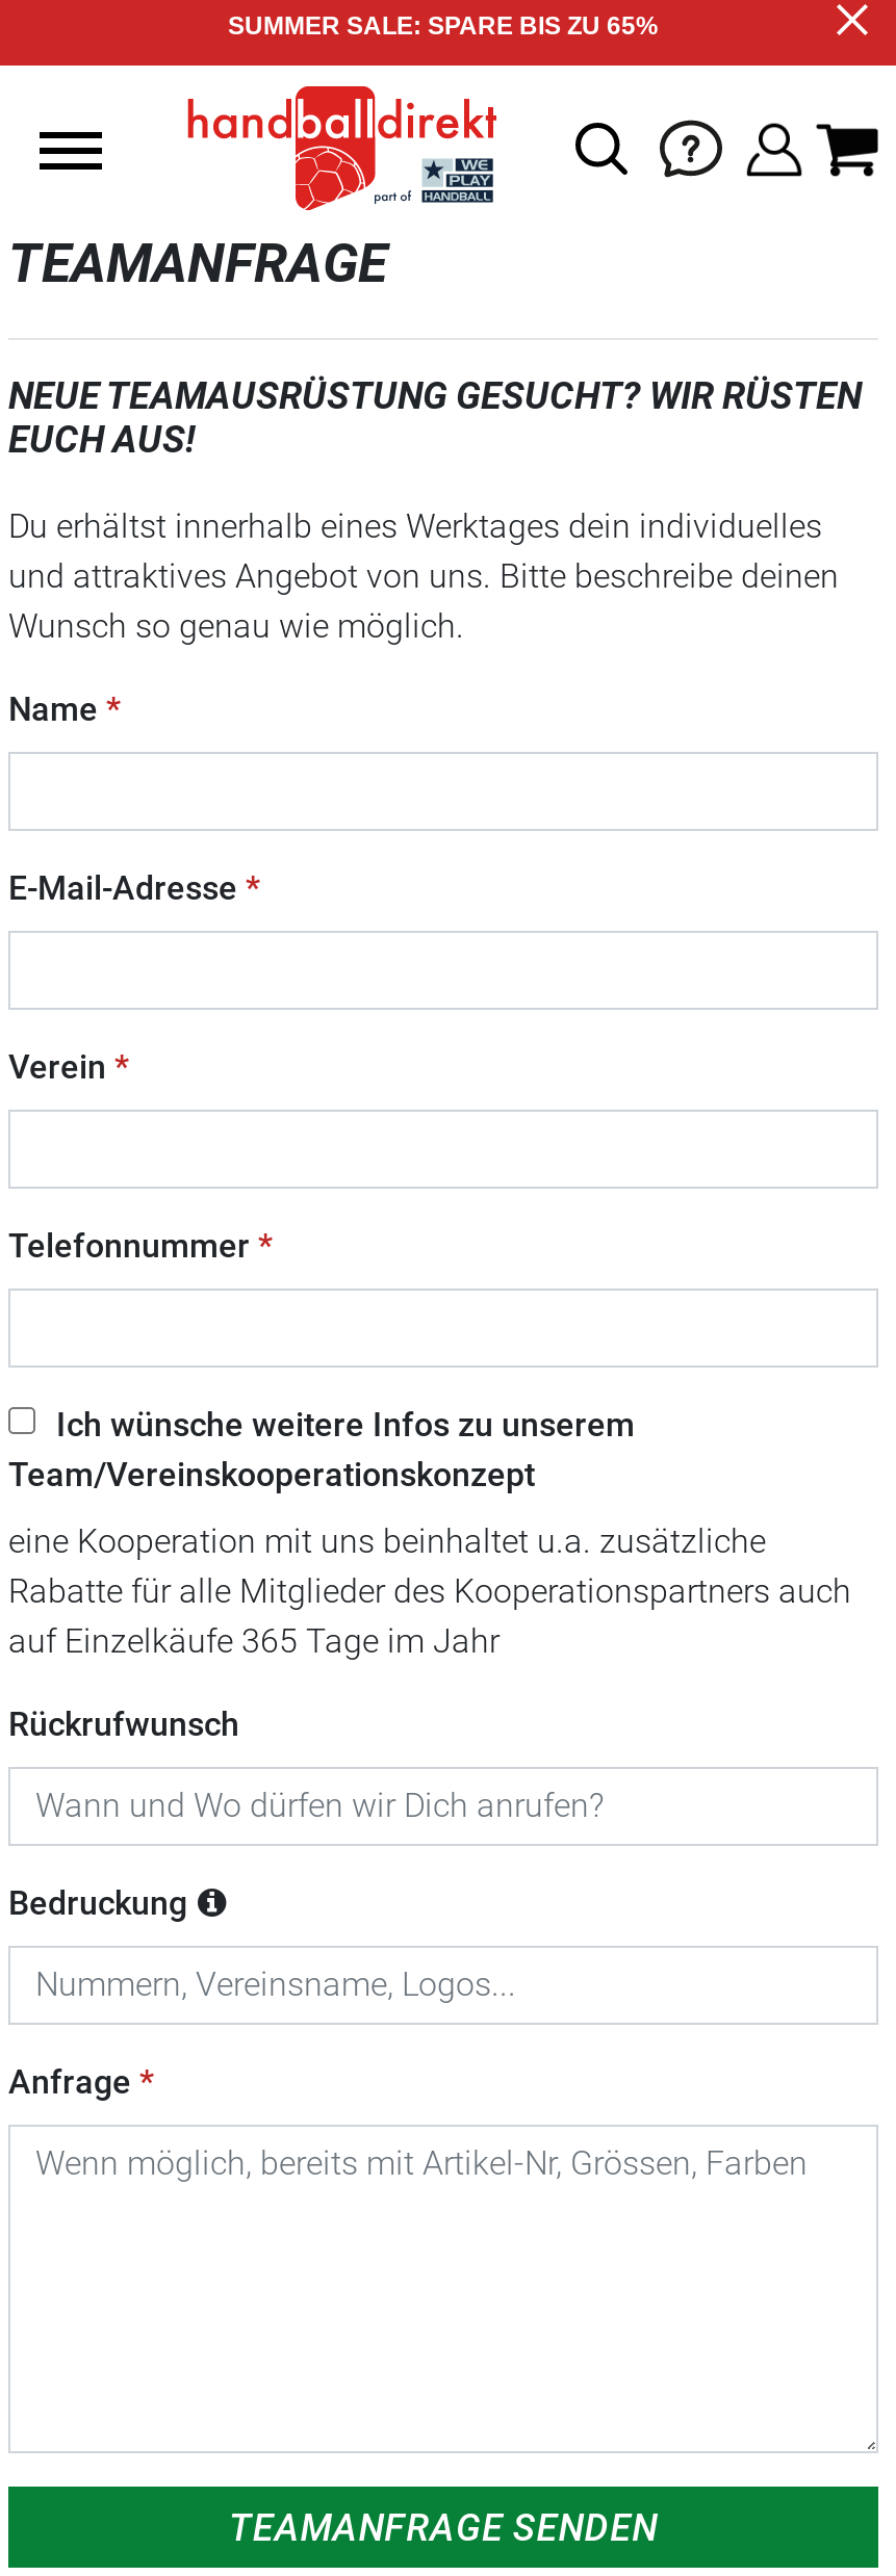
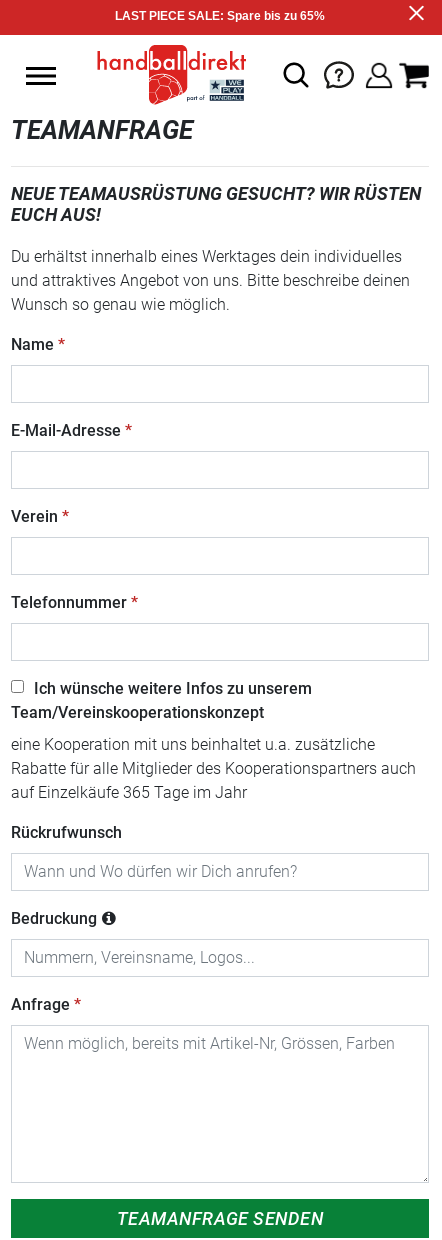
[228,11,659,41] SUMMER SALE: SPARE BIS ZU 65% -> [115,9,325,23] LAST PIECE SALE: Spare bis zu 65%

